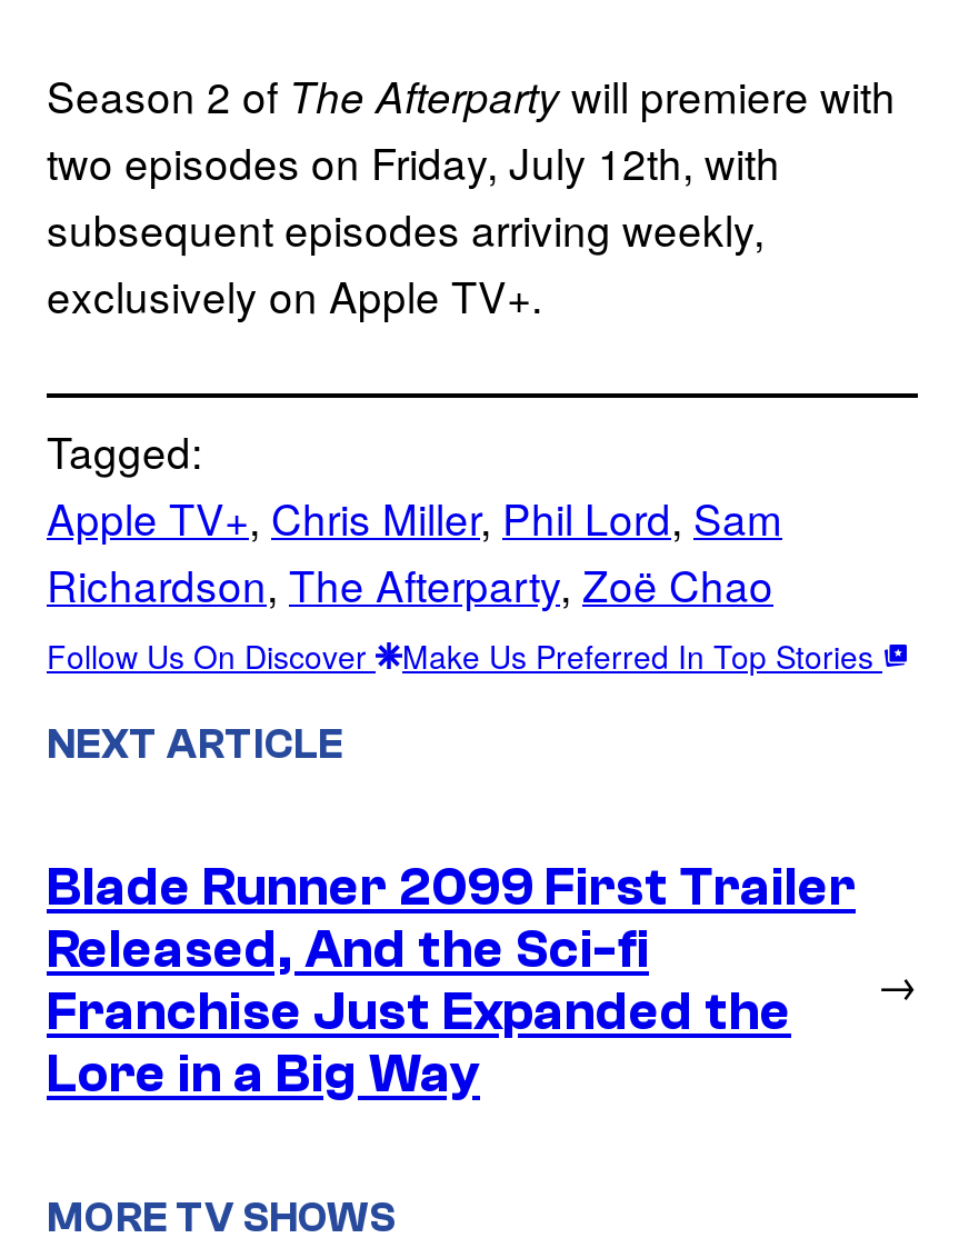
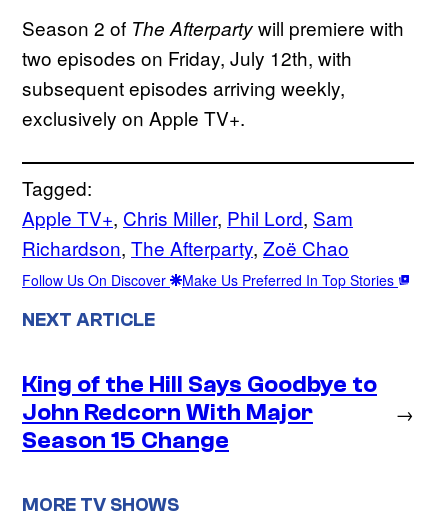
[47,857,856,1104] Blade Runner 2099 First Trailer | Released, And the Sci-fi | Franchise Just Expanded the | Lore in a Big Way -> [22,371,377,454] King of the Hill Says Goodbye to | John Redcorn With Major | Season 15 Change

